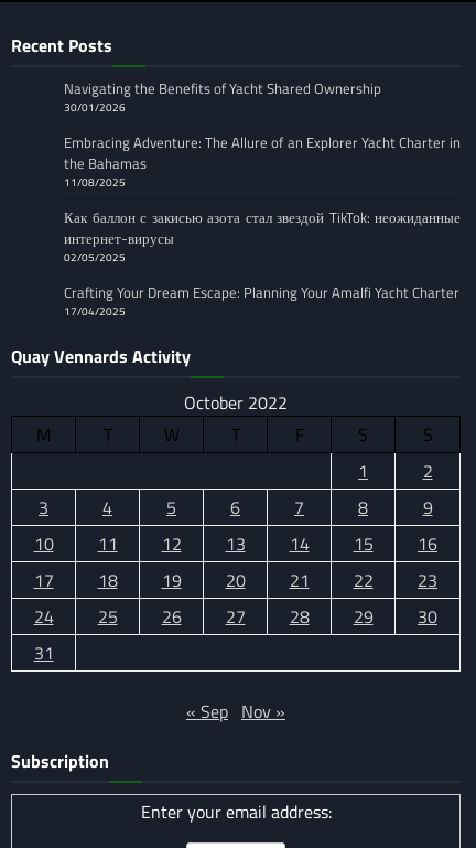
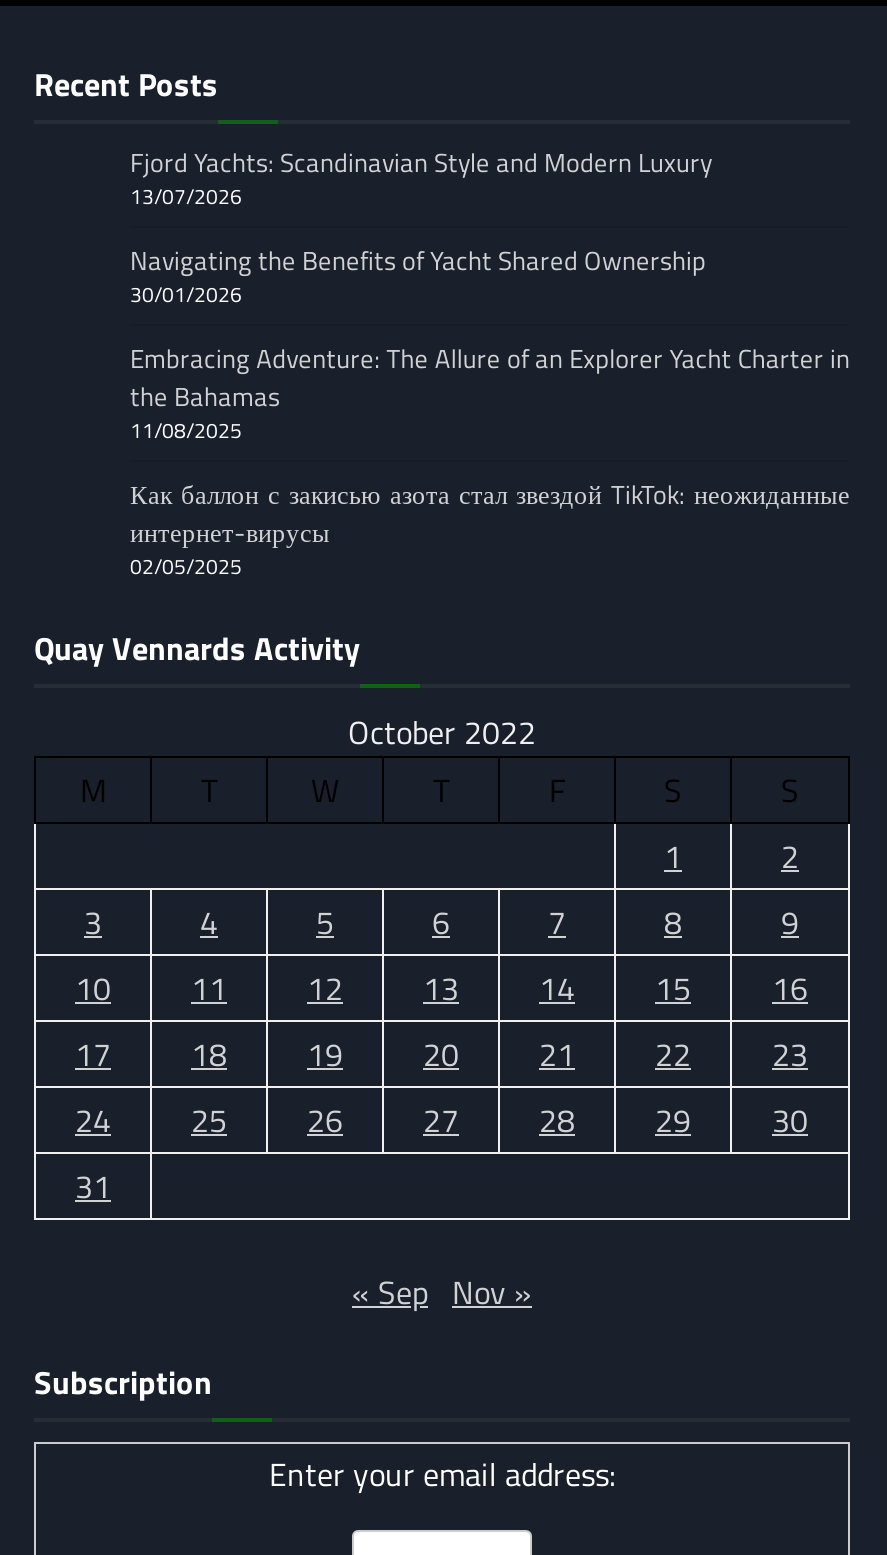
none -> [130,142,712,212] Fjord Yachts: Scandinavian Style and Modern Luxury | 13/07/2026
moved [64,77,461,266] -> [130,240,850,582]: Navigating the Benefits of Yacht Shared Ownership | 30/01/2026 | Embracing Adventure: The Allure of an Explorer Yacht Charter in | the Bahamas | 11/08/2025 | Как баллон с закисью азота стал звездой TikTok: неожиданные | интернет-вирусы | 02/05/2025
[64,281,459,320] Crafting Your Dream Escape: Planning Your Amalfi Yacht Charter | 17/04/2025 -> none

